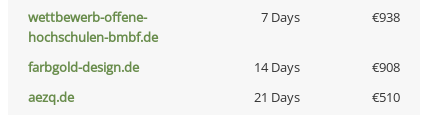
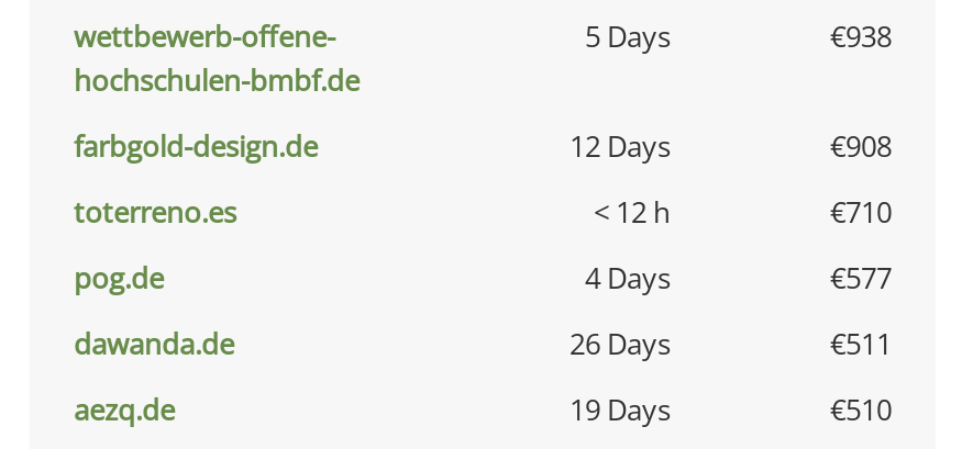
[260,8,299,26] 7 Days -> [585,16,671,56] 5 Days
[253,58,299,76] 14 Days -> [570,126,671,166] 12 Days
none -> [74,192,892,363] toterreno.es | < 12 h | €710 | pog.de | 4 Days | €577 | dawanda.de | 26 Days | €511
[253,88,299,106] 21 Days -> [570,390,671,429] 19 Days

